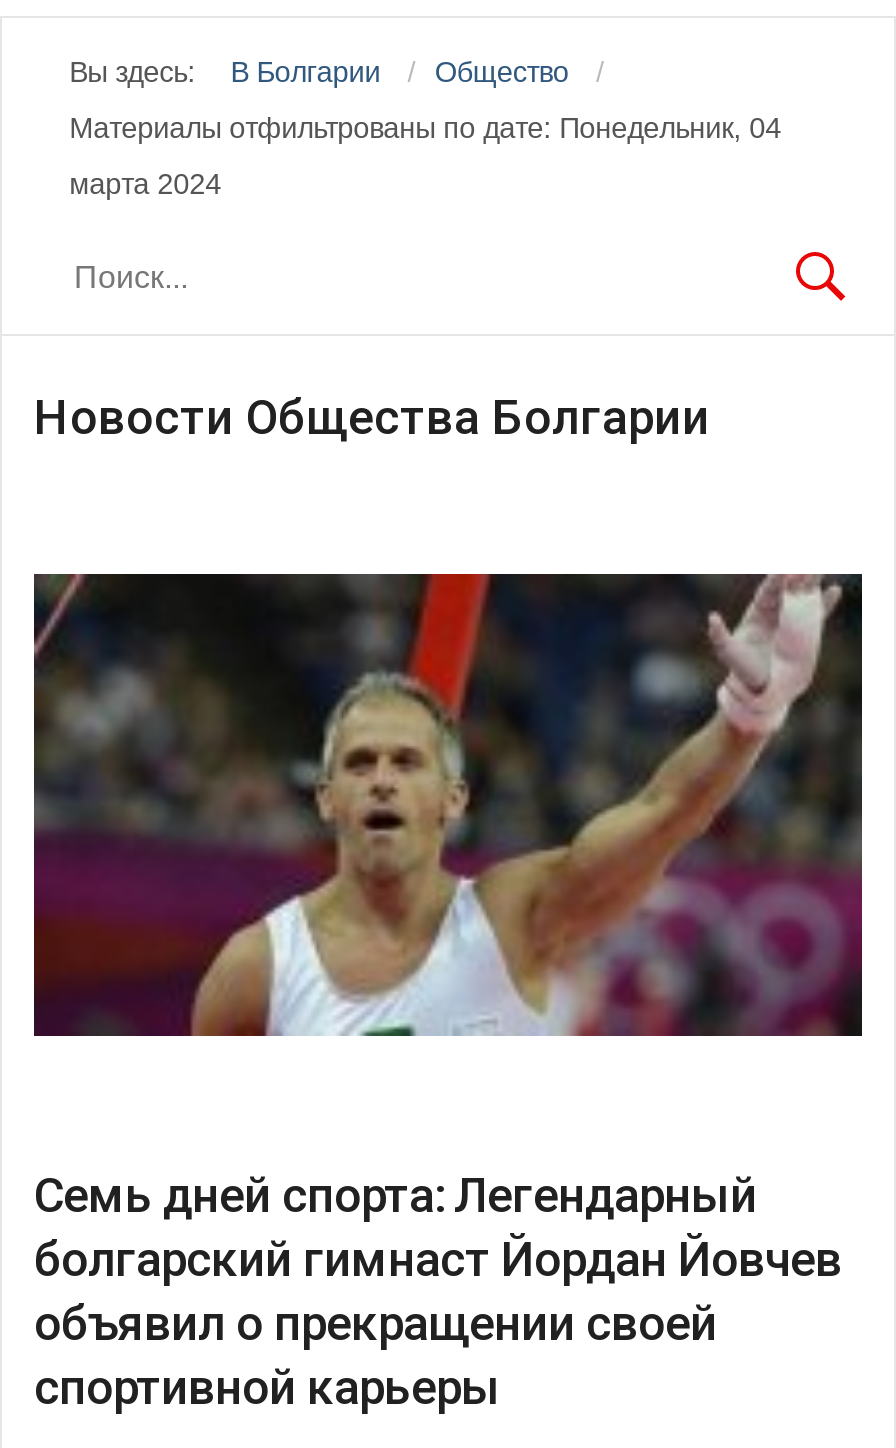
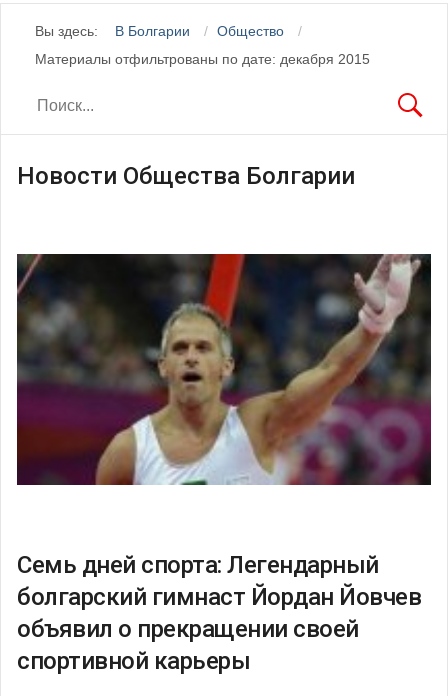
[69,112,781,200] Материалы отфильтрованы по дате: Понедельник, 04 | марта 2024 -> [35,51,370,67] Материалы отфильтрованы по дате: декабря 2015

